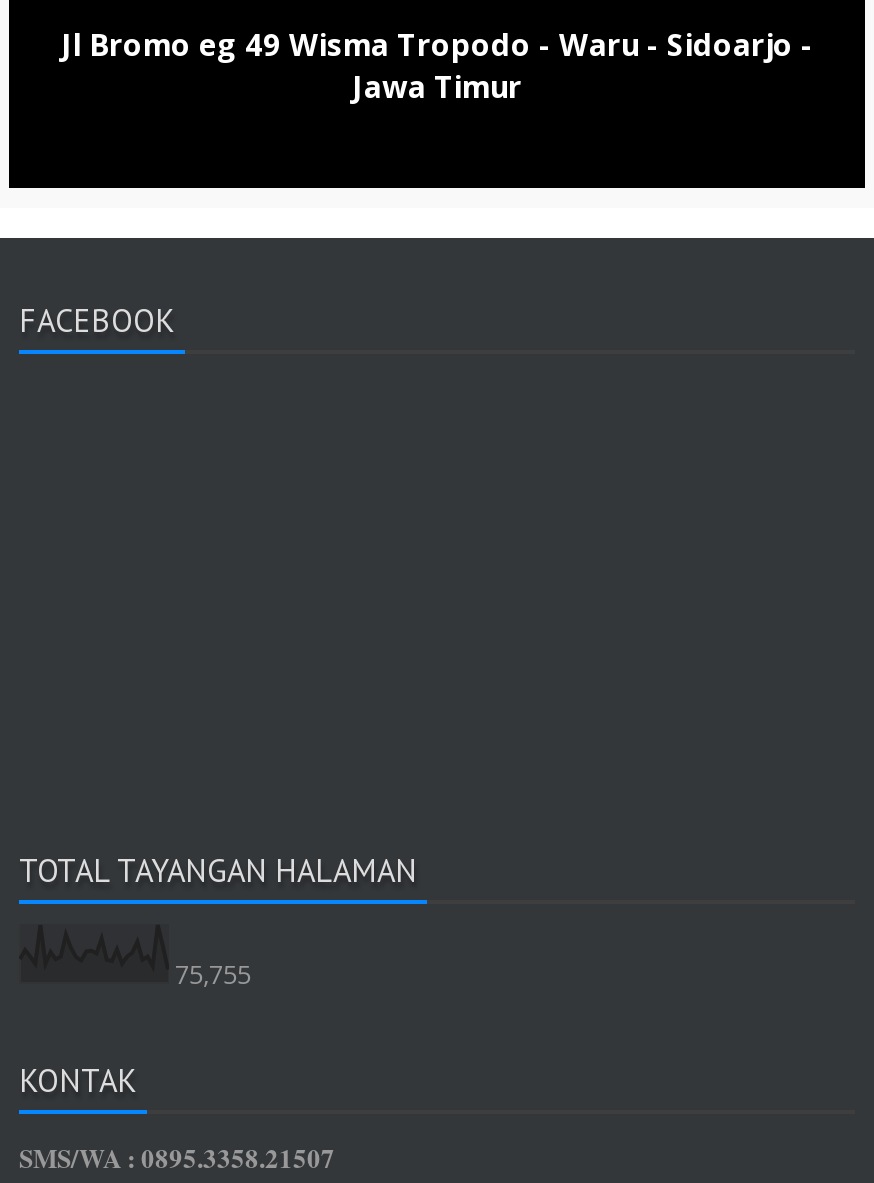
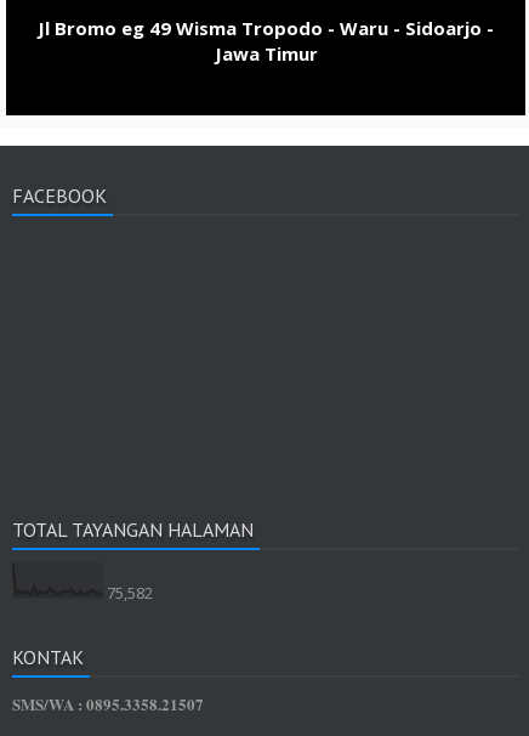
[175,955,251,991] 75,755 -> [107,581,153,603] 75,582

